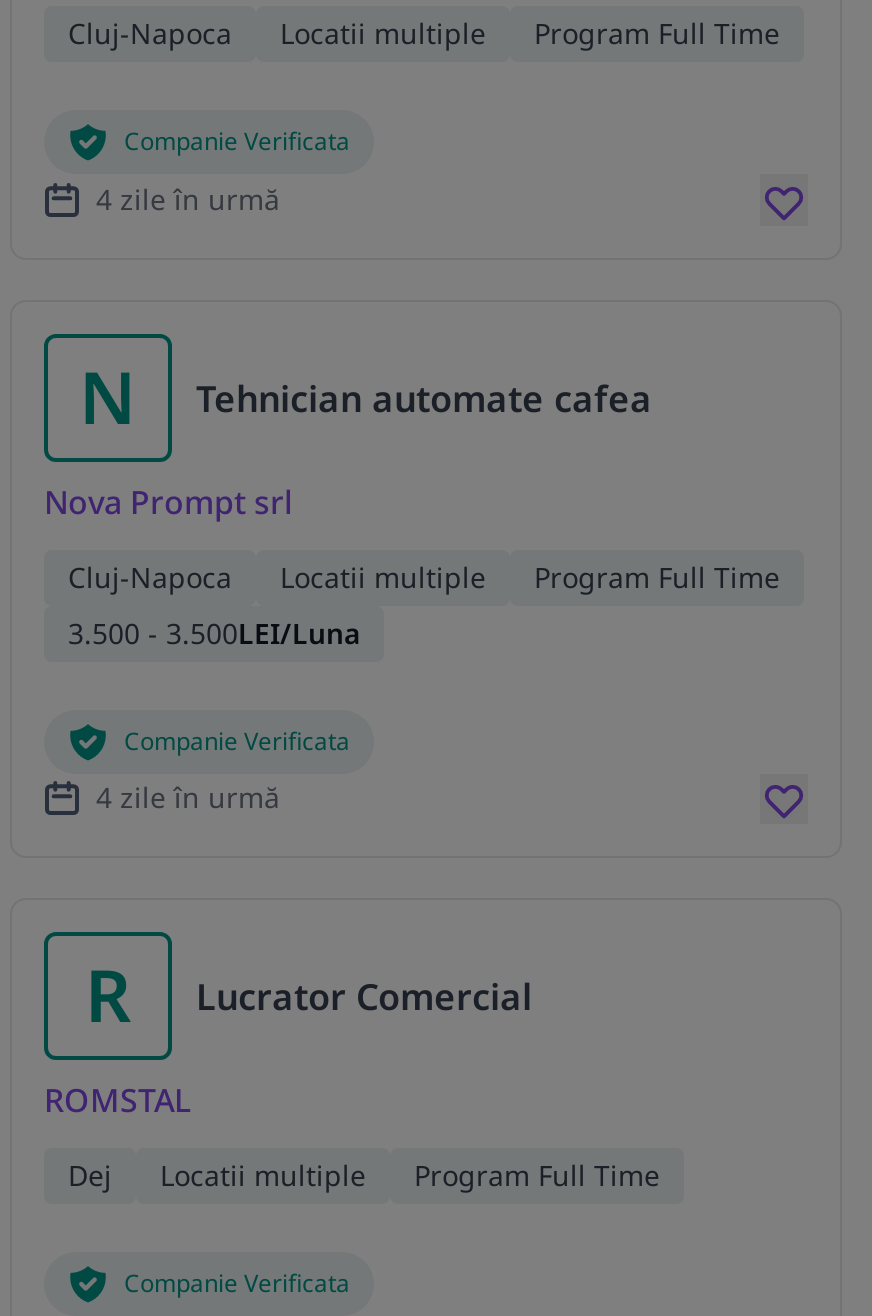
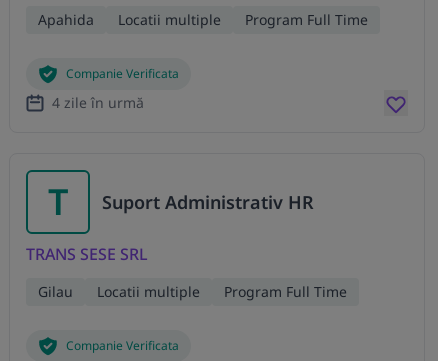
[68,14,232,52] Cluj-Napoca -> [38,10,94,29] Apahida
[44,347,780,1195] N | Tehnician automate cafea | Nova Prompt srl | Cluj-Napoca | Locatii multiple | Program Full Time | 3.500 - 3.500LEI/Luna | Companie Verificata | 4 zile în urmă | R | Lucrator Comercial | ROMSTAL | Dej -> [26,177,314,301] T | Suport Administrativ HR | TRANS SESE SRL | Gilau

